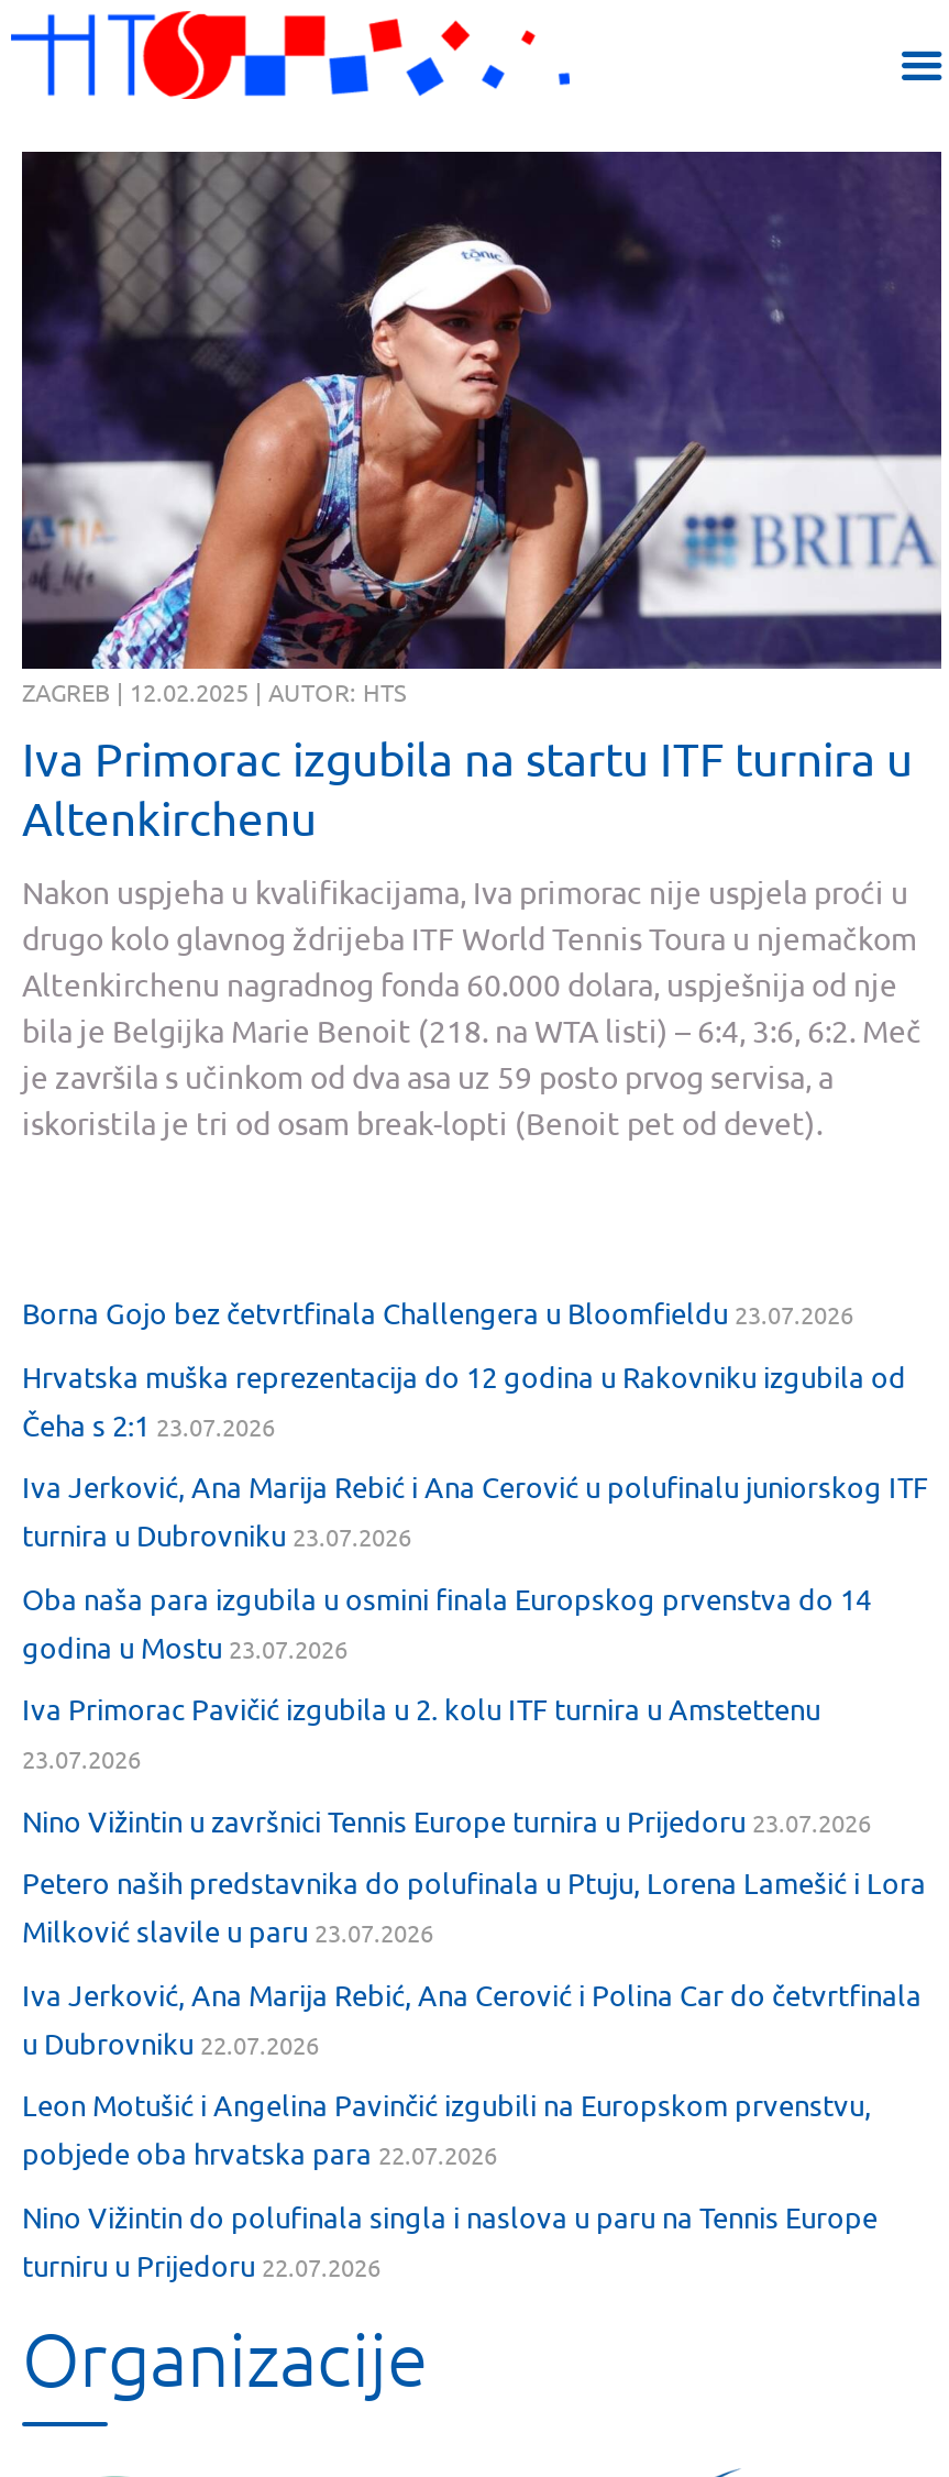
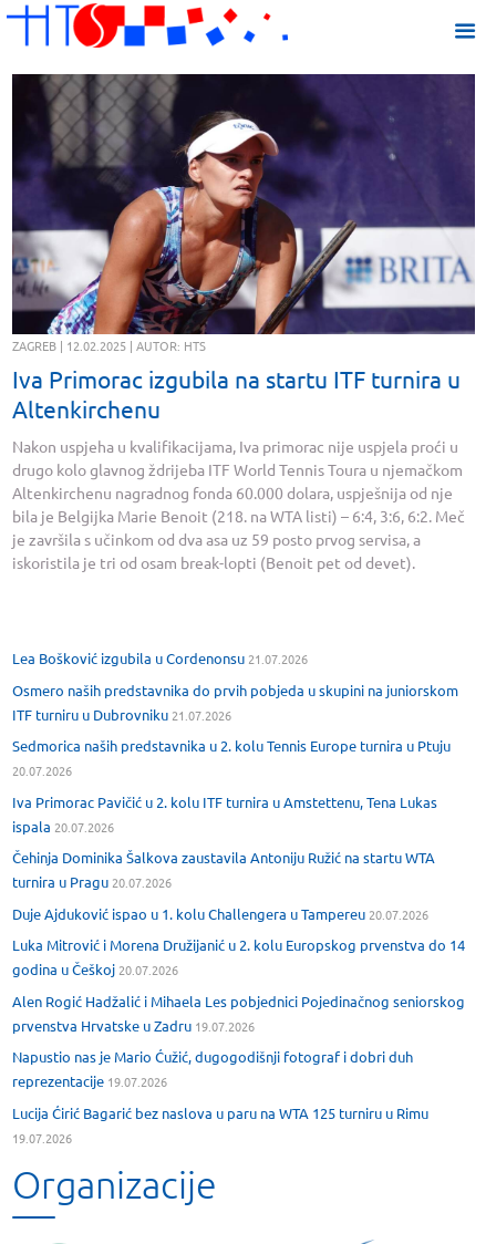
[22,1294,853,1332] Borna Gojo bez četvrtfinala Challengera u Bloomfieldu 23.07.2026 -> [12,649,308,668] Lea Bošković izgubila u Cordenonsu 21.07.2026
[22,1357,906,1443] Hrvatska muška reprezentacija do 12 godina u Rakovniku izgubila od | Čeha s 2:1 23.07.2026 -> [12,681,458,724] Osmero naših predstavnika do prvih pobjeda u skupini na juniorskom | ITF turniru u Dubrovniku 21.07.2026
[22,1468,928,1554] Iva Jerković, Ana Marija Rebić i Ana Cerović u polufinalu juniorskog ITF | turnira u Dubrovniku 23.07.2026 -> [12,736,451,780] Sedmorica naših predstavnika u 2. kolu Tennis Europe turnira u Ptuju | 20.07.2026
[22,1579,871,1665] Oba naša para izgubila u osmini finala Europskog prvenstva do 14 | godina u Mostu 23.07.2026 -> [12,792,437,835] Iva Primorac Pavičić u 2. kolu ITF turnira u Amstettenu, Tena Lukas | ispala 20.07.2026
[22,1690,820,1776] Iva Primorac Pavičić izgubila u 2. kolu ITF turnira u Amstettenu | 23.07.2026 -> [12,848,435,891] Čehinja Dominika Šalkova zaustavila Antoniju Ružić na startu WTA | turnira u Pragu 20.07.2026
[22,1801,871,1839] Nino Vižintin u završnici Tennis Europe turnira u Prijedoru 23.07.2026 -> [12,904,428,923] Duje Ajduković ispao u 1. kolu Challengera u Tampereu 20.07.2026
[22,1864,926,1950] Petero naših predstavnika do polufinala u Ptuju, Lorena Lamešić i Lora | Milković slavile u paru 23.07.2026 -> [12,936,465,979] Luka Mitrović i Morena Družijanić u 2. kolu Europskog prvenstva do 14 | godina u Češkoj 20.07.2026
[22,1975,922,2061] Iva Jerković, Ana Marija Rebić, Ana Cerović i Polina Car do četvrtfinala | u Dubrovniku 22.07.2026 -> [12,992,465,1035] Alen Rogić Hadžalić i Mihaela Les pobjednici Pojedinačnog seniorskog | prvenstva Hrvatske u Zadru 19.07.2026
[22,2086,871,2172] Leon Motušić i Angelina Pavinčić izgubili na Europskom prvenstvu, | pobjede oba hrvatska para 22.07.2026 -> [12,1047,413,1091] Napustio nas je Mario Ćužić, dugogodišnji fotograf i dobri duh | reprezentacije 19.07.2026
[22,2197,878,2283] Nino Vižintin do polufinala singla i naslova u paru na Tennis Europe | turniru u Prijedoru 22.07.2026 -> [12,1103,428,1146] Lucija Ćirić Bagarić bez naslova u paru na WTA 125 turniru u Rimu | 19.07.2026

